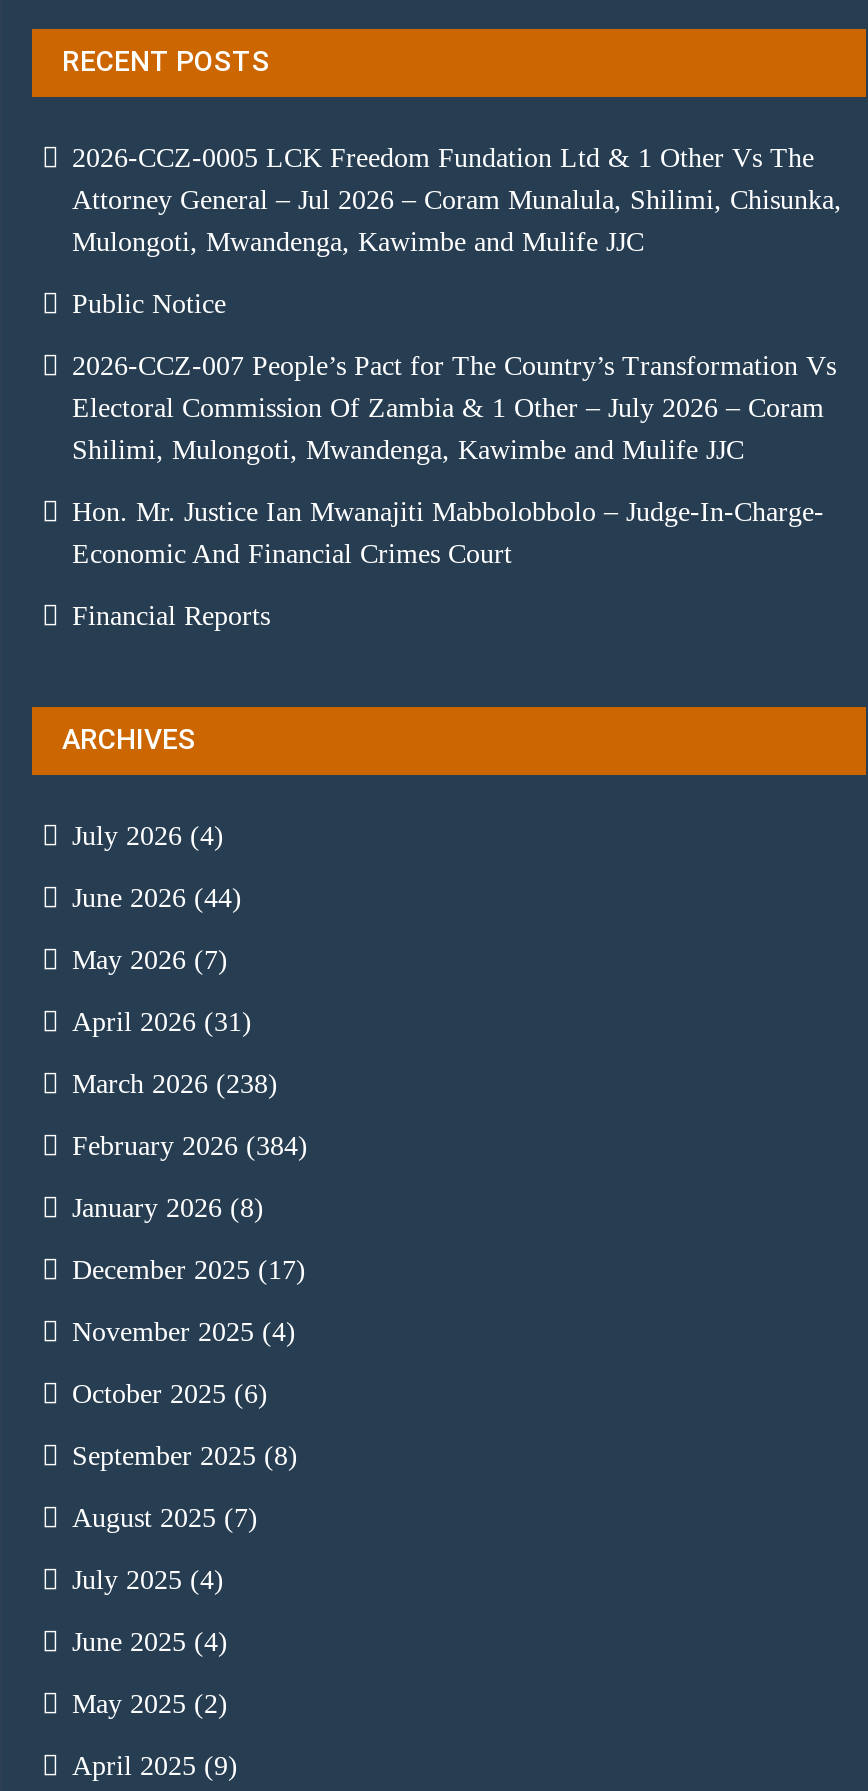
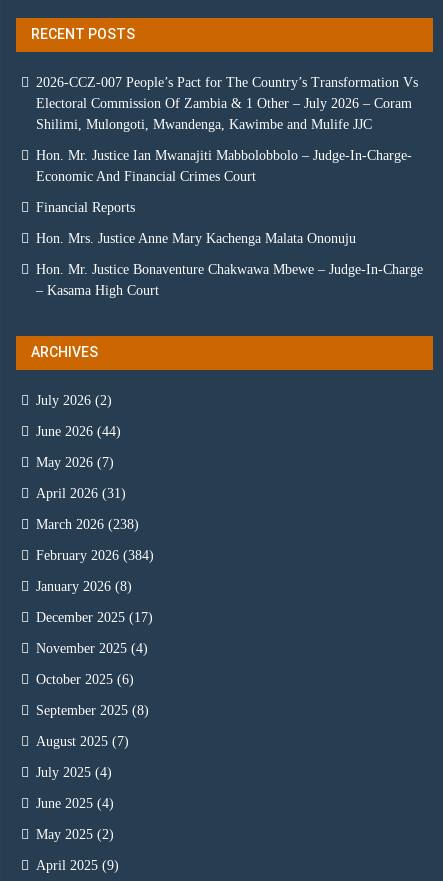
[72,142,842,318] 2026-CCZ-0005 LCK Freedom Fundation Ltd & 1 Other Vs The | Attorney General – Jul 2026 – Coram Munalula, Shilimi, Chisunka, | Mulongoti, Mwandenga, Kawimbe and Mulife JJC | Public Notice -> none
moved [72,350,836,630] -> [36,74,418,214]: 2026-CCZ-007 People’s Pact for The Country’s Transformation Vs | Electoral Commission Of Zambia & 1 Other – July 2026 – Coram | Shilimi, Mulongoti, Mwandenga, Kawimbe and Mulife JJC | Hon. Mr. Justice Ian Mwanajiti Mabbolobbolo – Judge-In-Charge- | Economic And Financial Crimes Court | Financial Reports
none -> [36,230,423,297] Hon. Mrs. Justice Anne Mary Kachenga Malata Ononuju | Hon. Mr. Justice Bonaventure Chakwawa Mbewe – Judge-In-Charge | – Kasama High Court
[72,820,224,850] July 2026 (4) -> [36,392,112,407] July 2026 (2)

